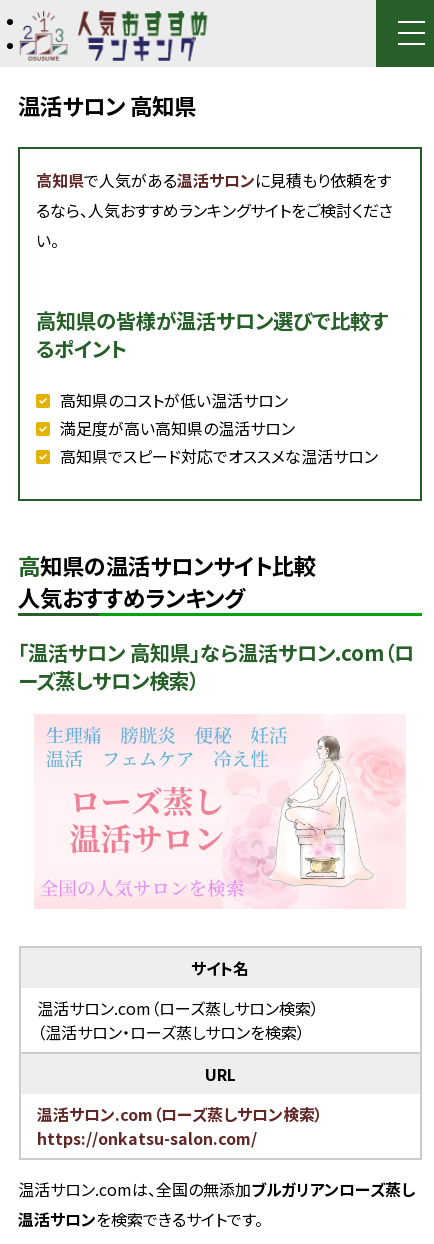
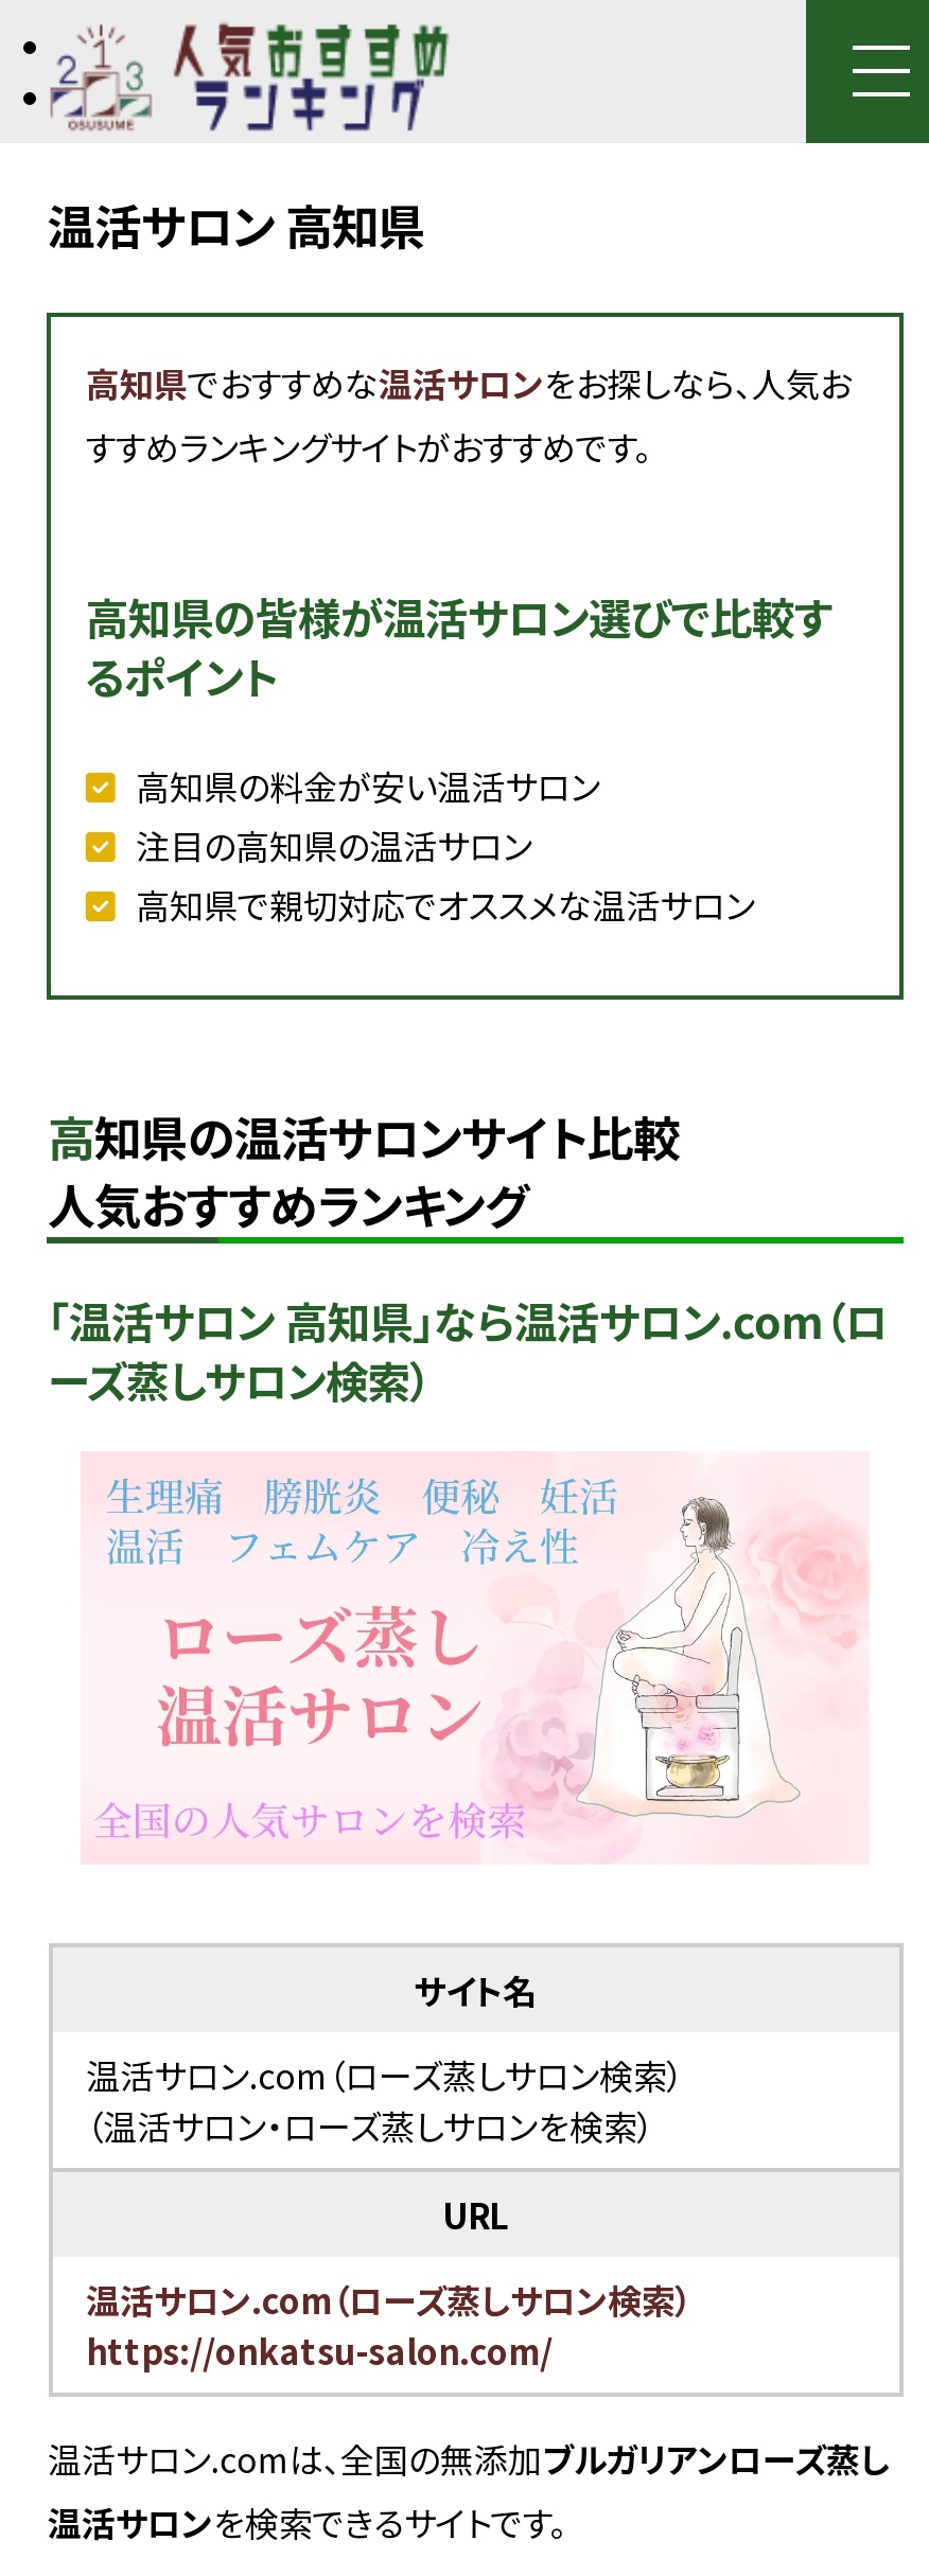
[36,168,393,252] 高知県で人気がある温活サロンに見積もり依頼をす | るなら、人気おすすめランキングサイトをご検討くださ | い。 -> [86,358,851,472] 高知県でおすすめな温活サロンをお探しなら、人気お | すすめランキングサイトがおすすめです。
[60,388,378,468] 高知県のコストが低い温活サロン | 満足度が高い高知県の温活サロン | 高知県でスピード対応でオススメな温活サロン -> [136,759,755,929] 高知県の料金が安い温活サロン | 注目の高知県の温活サロン | 高知県で親切対応でオススメな温活サロン

